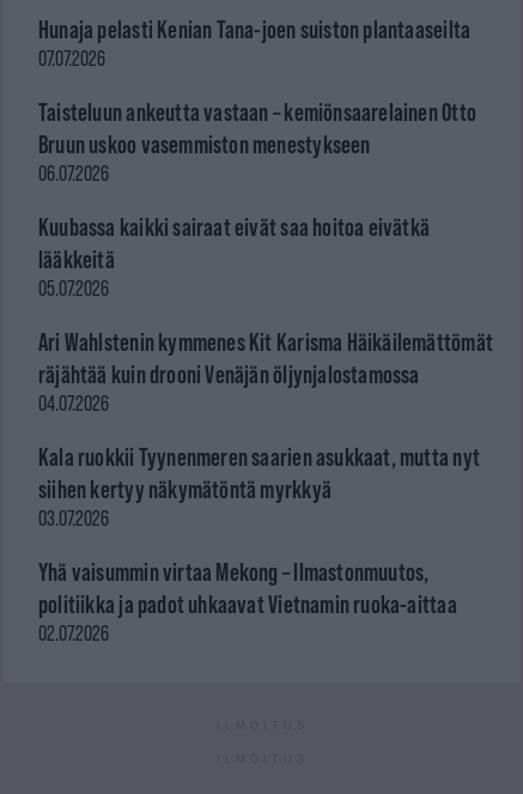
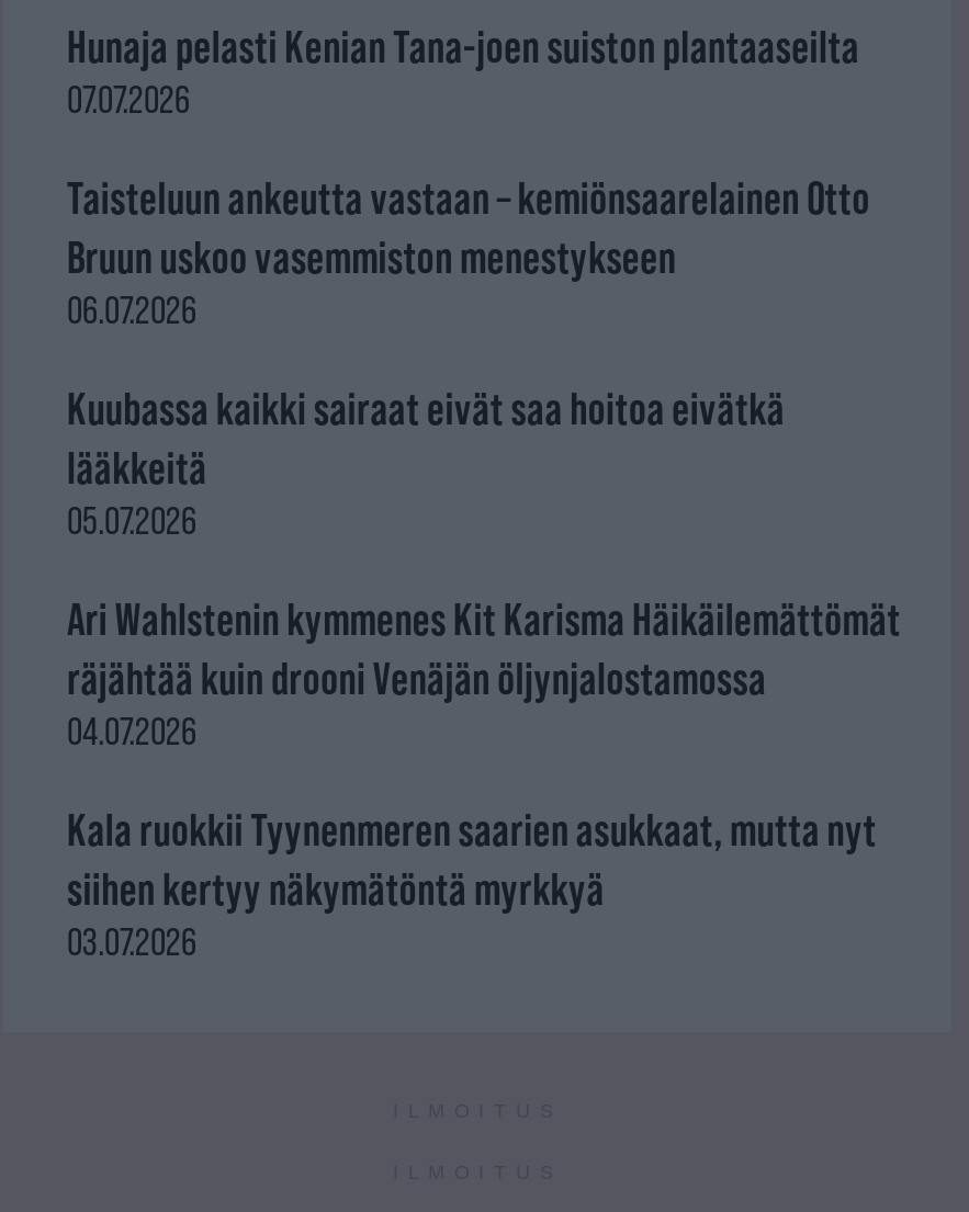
[38,558,457,646] Yhä vaisummin virtaa Mekong – Ilmastonmuutos, | politiikka ja padot uhkaavat Vietnamin ruoka-aittaa | 02.07.2026 -> none

